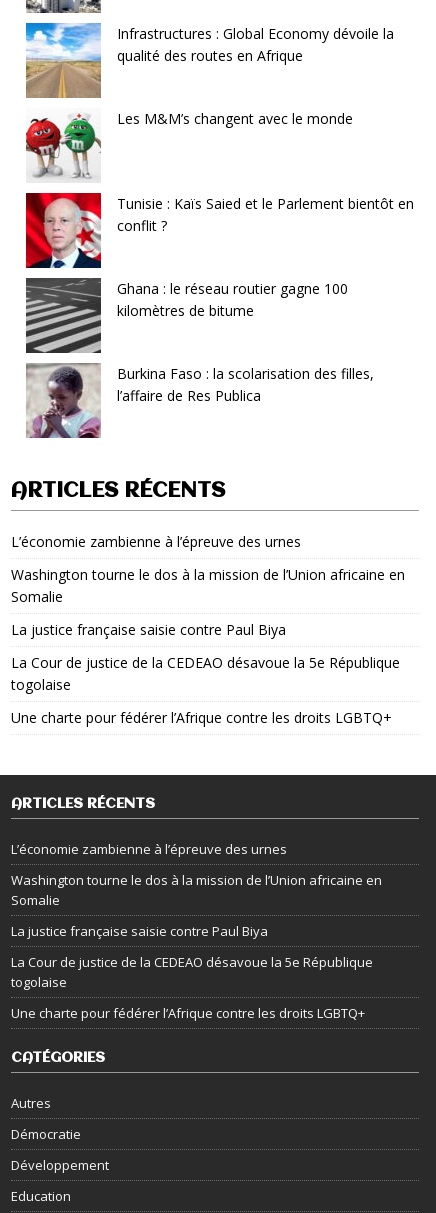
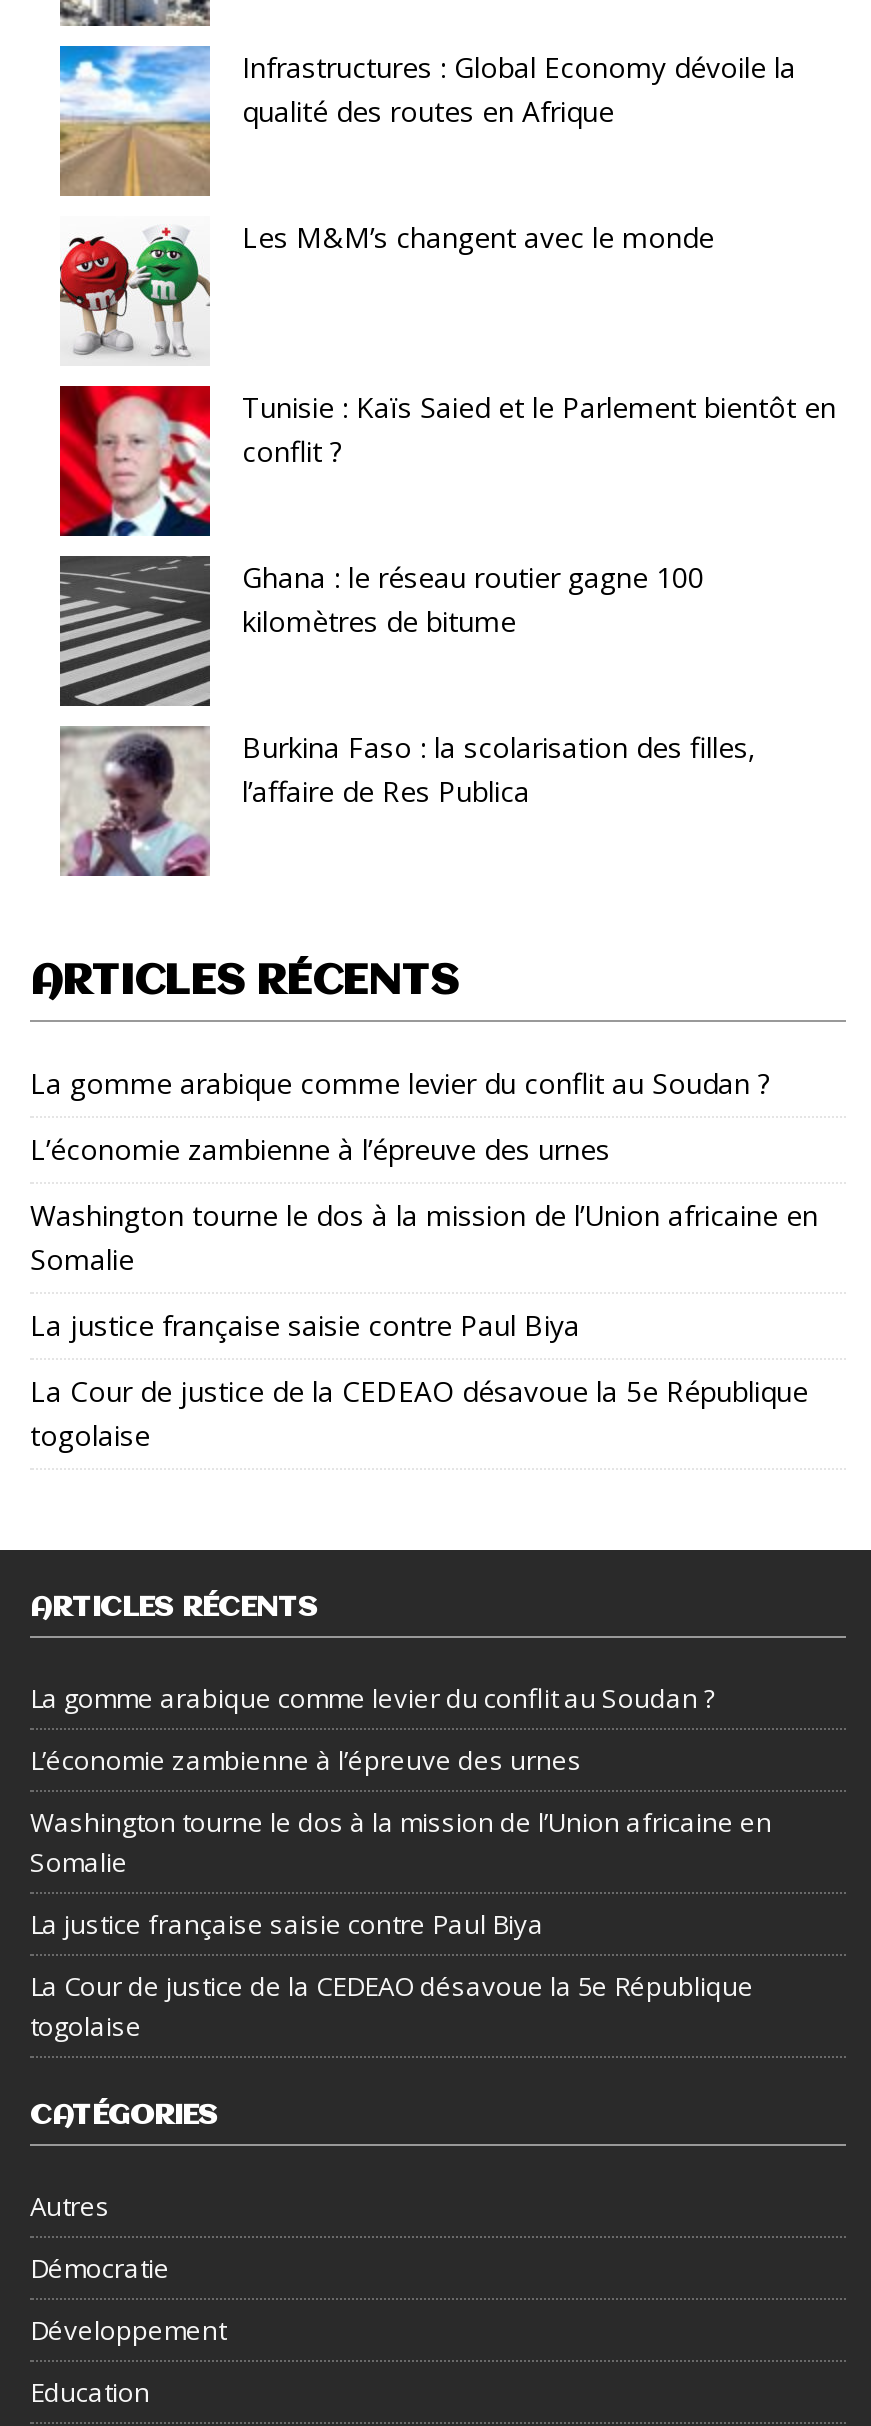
none -> [30,1064,770,1102] La gomme arabique comme levier du conflit au Soudan ?
moved [11,532,405,694] -> [30,1130,818,1454]: L’économie zambienne à l’épreuve des urnes | Washington tourne le dos à la mission de l’Union africaine en | Somalie | La justice française saisie contre Paul Biya | La Cour de justice de la CEDEAO désavoue la 5e République | togolaise
[11,708,392,727] Une charte pour fédérer l’Afrique contre les droits LGBTQ+ -> none
none -> [30,1680,716,1716] La gomme arabique comme levier du conflit au Soudan ?
moved [11,840,382,991] -> [30,1742,772,2044]: L’économie zambienne à l’épreuve des urnes | Washington tourne le dos à la mission de l’Union africaine en | Somalie | La justice française saisie contre Paul Biya | La Cour de justice de la CEDEAO désavoue la 5e République | togolaise
[11,1004,365,1022] Une charte pour fédérer l’Afrique contre les droits LGBTQ+ -> none

